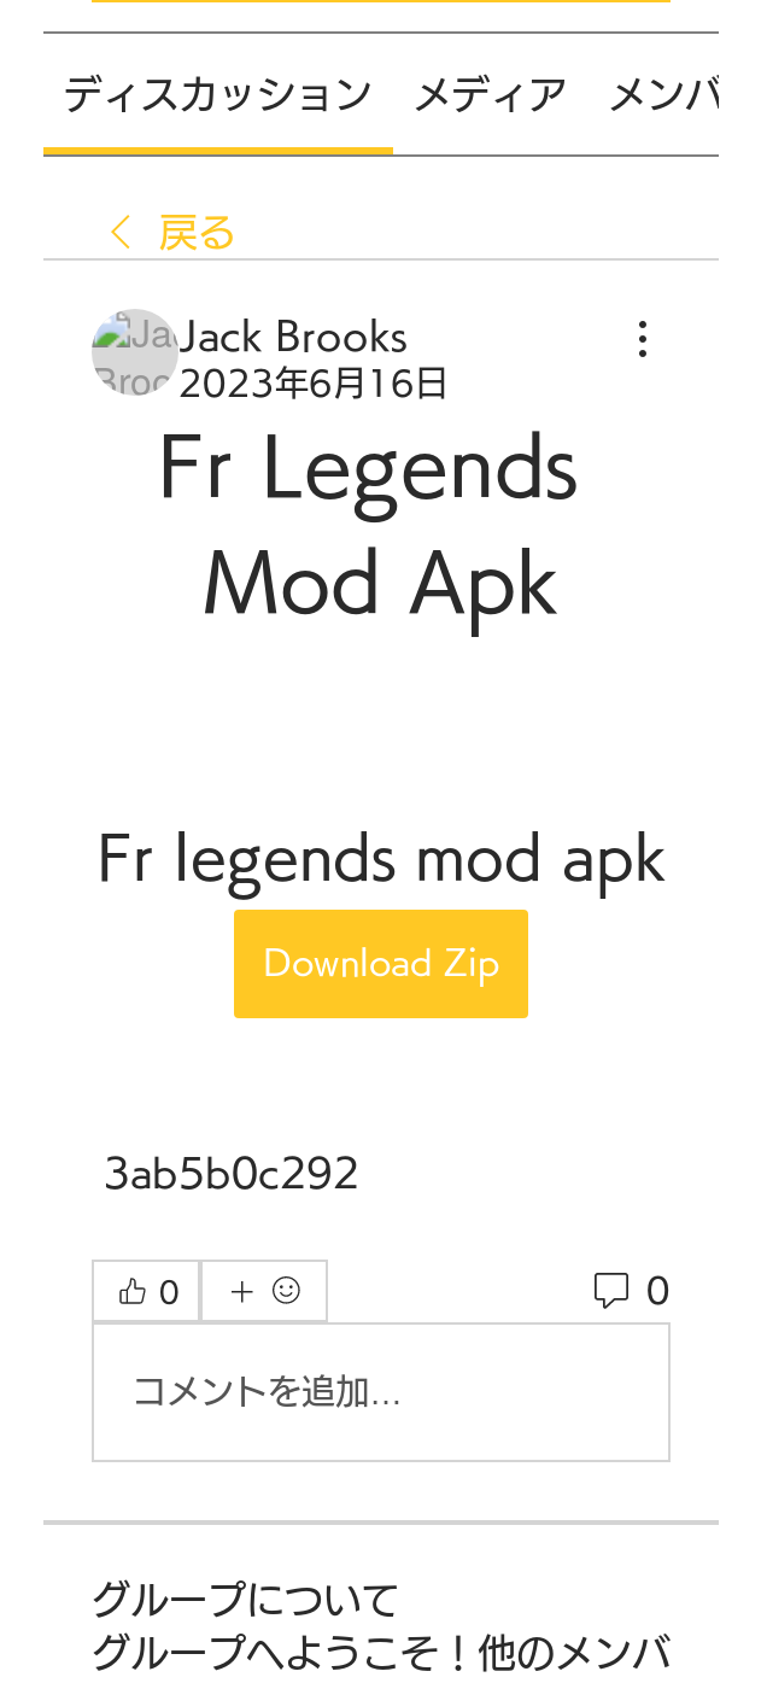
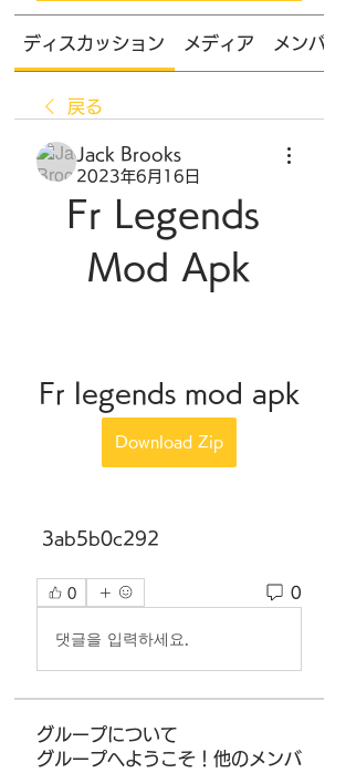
[133,1374,403,1408] コメントを追加… -> [55,631,189,646] 댓글을 입력하세요.

